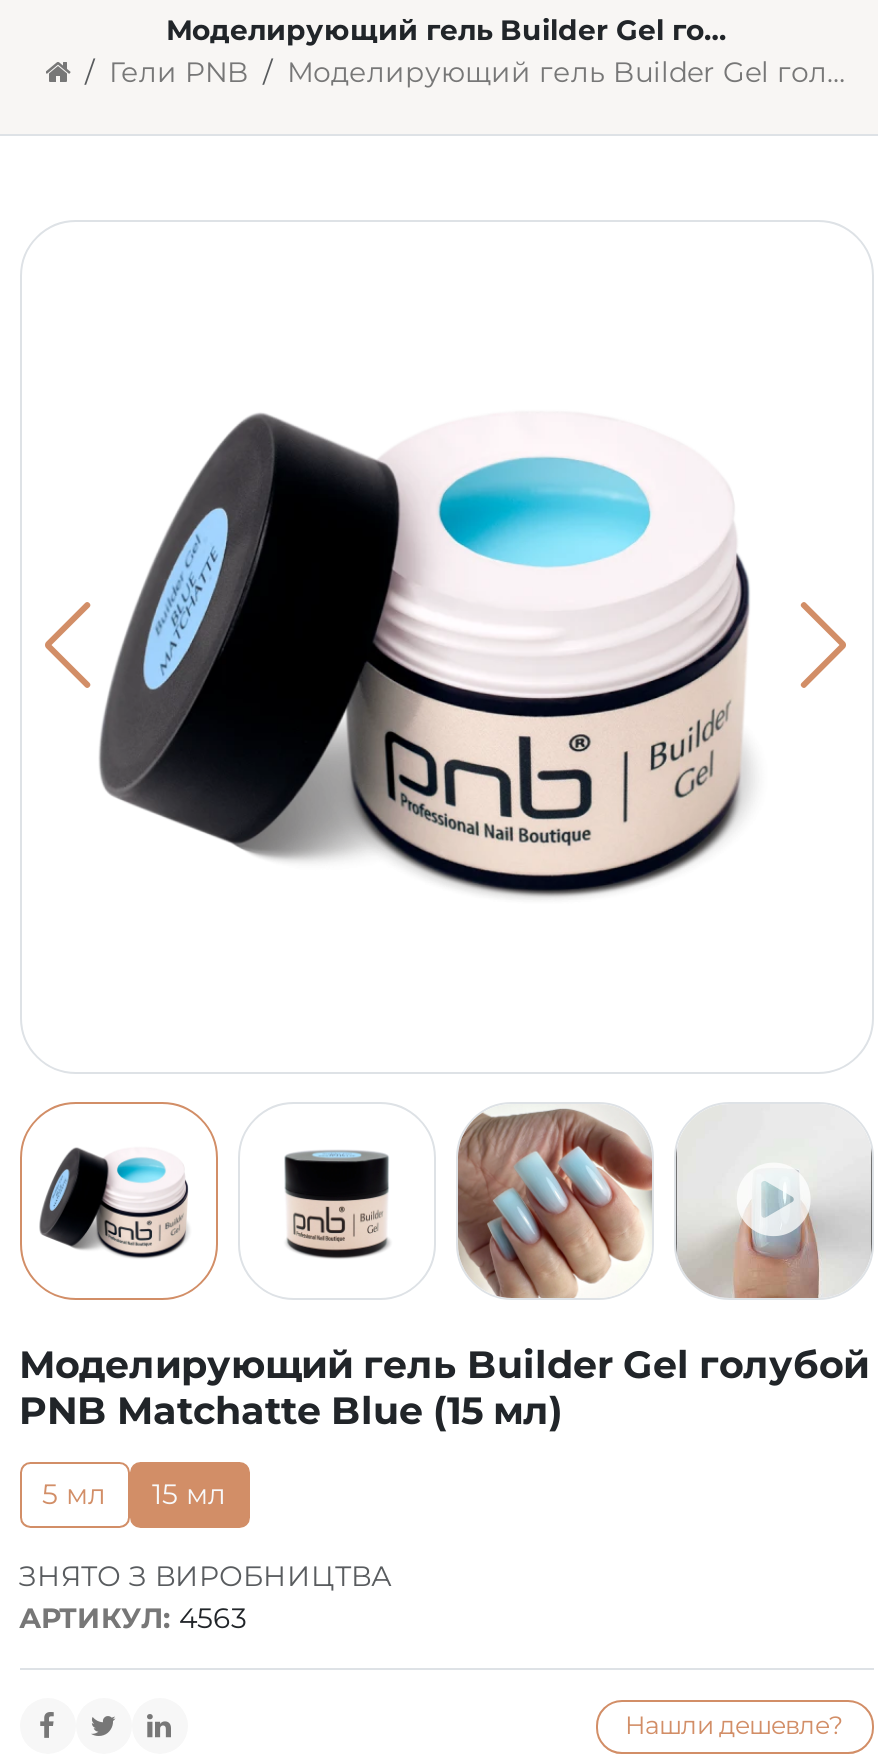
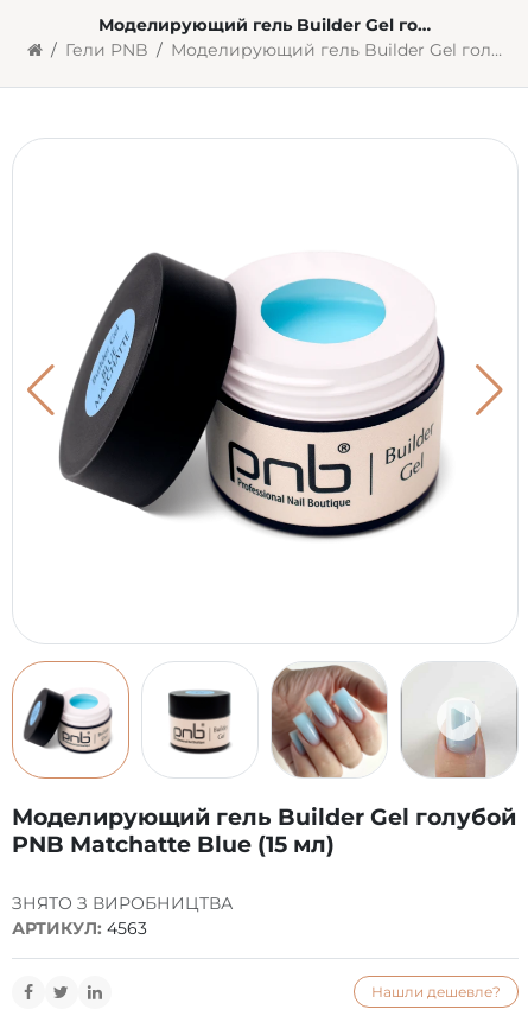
[42,1476,226,1512] 5 мл | 15 мл -> none

